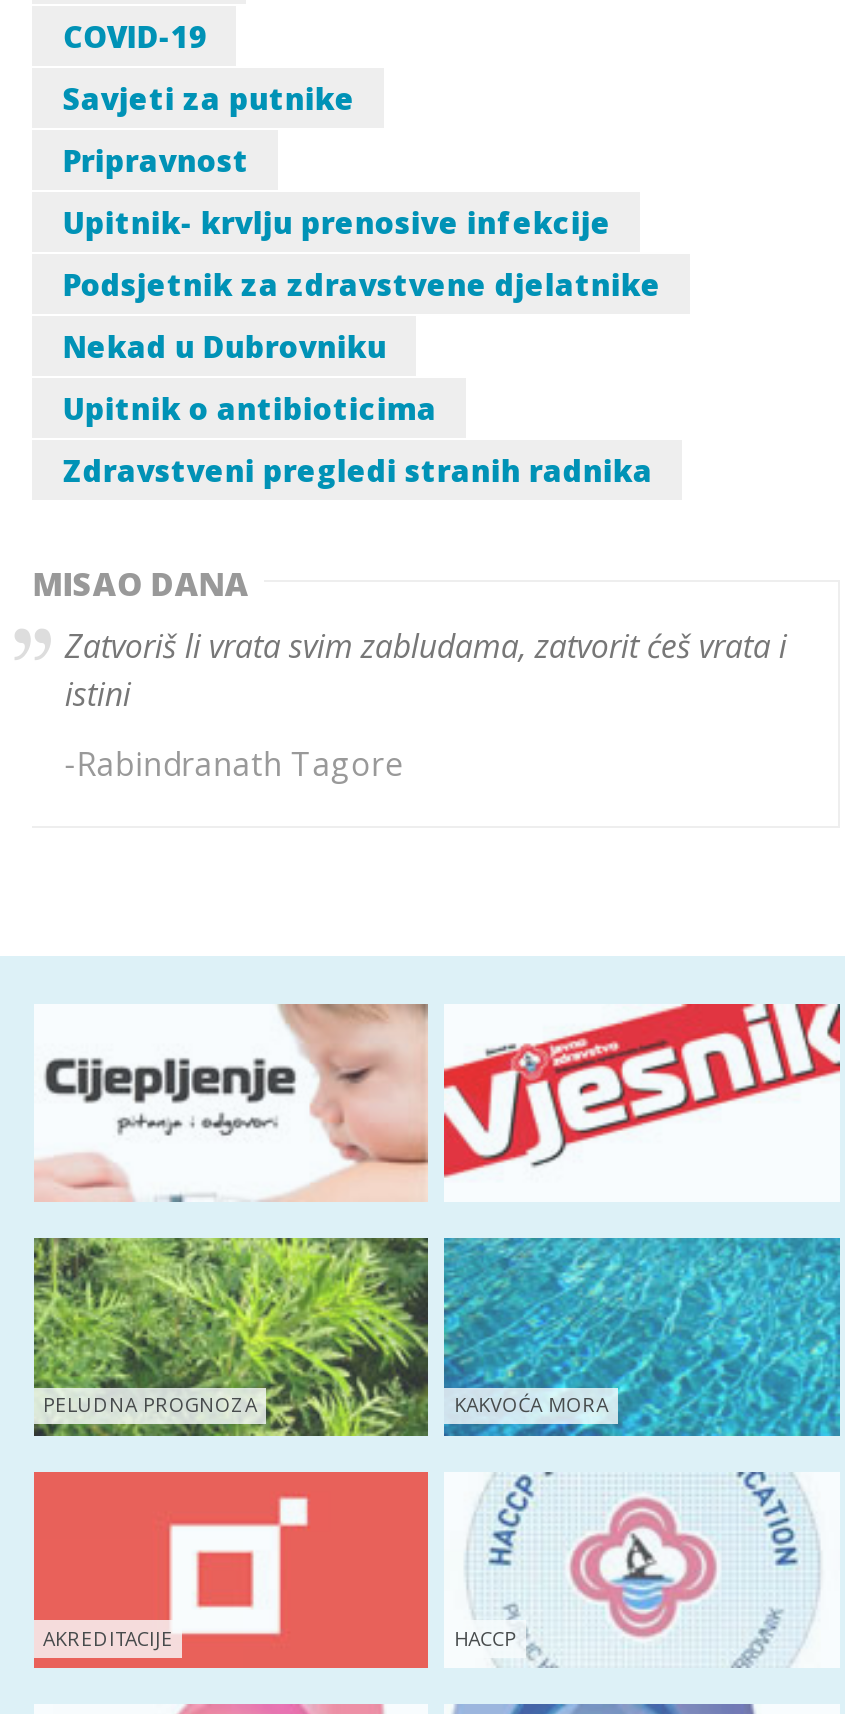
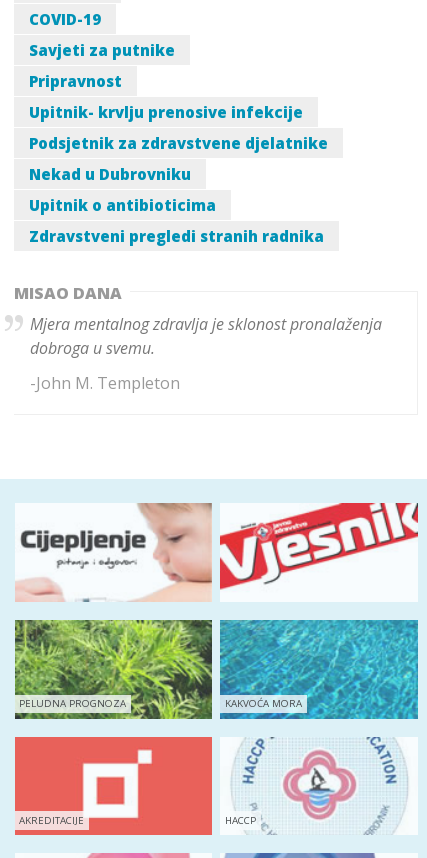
[65,624,787,716] Zatvoriš li vrata svim zabludama, zatvorit ćeš vrata i | istini -> [30,313,382,359] Mjera mentalnog zdravlja je sklonost pronalaženja | dobroga u svemu.
[65,742,403,786] -Rabindranath Tagore -> [30,372,180,394] -John M. Templeton

